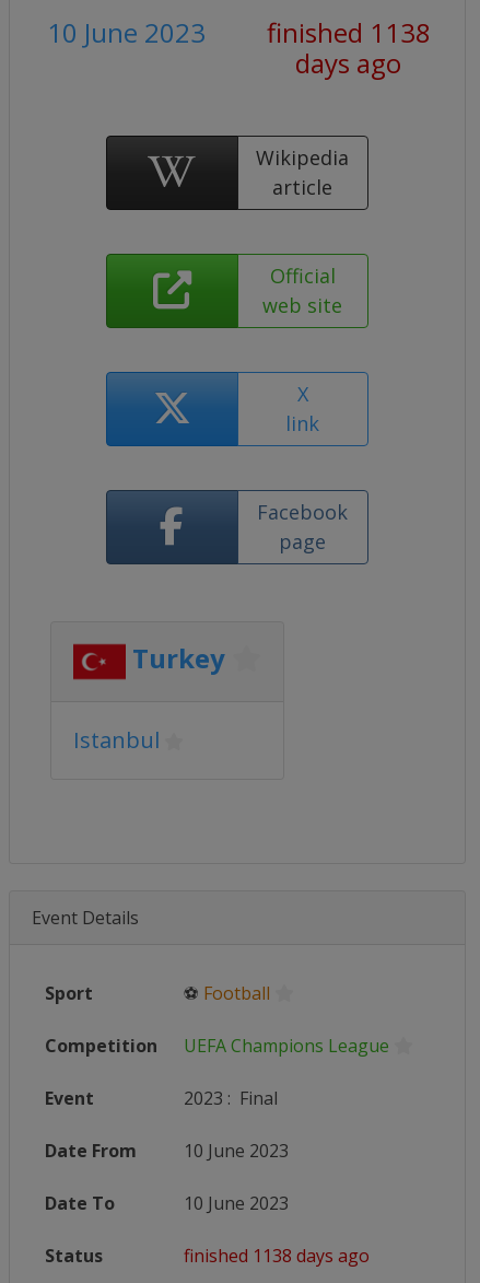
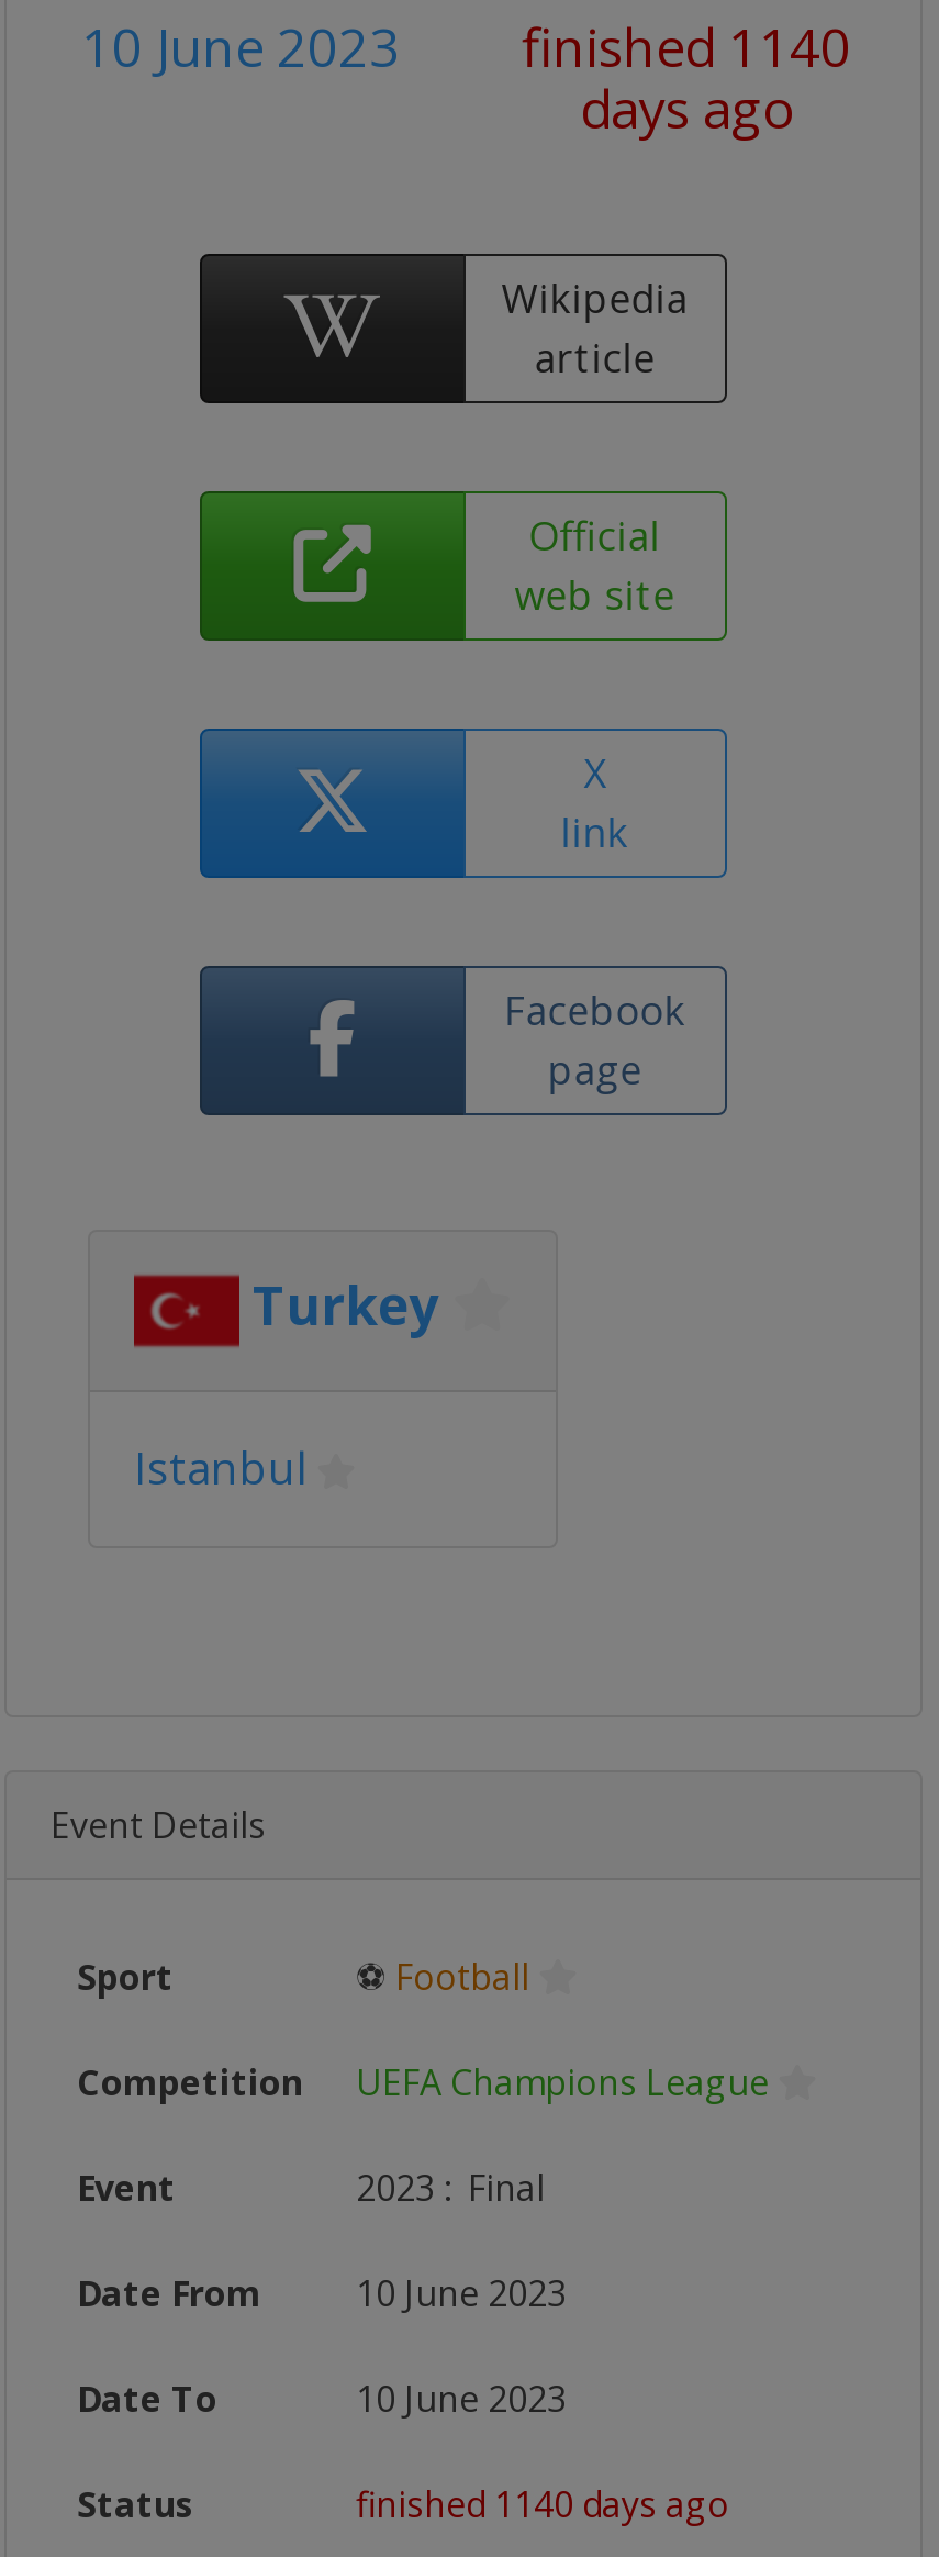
[47,14,430,50] 10 June 2023 finished 1138 -> [81,10,851,82] 10 June 2023 finished 1140
[184,1244,370,1268] finished 1138 days ago -> [356,2480,729,2528] finished 1140 days ago

